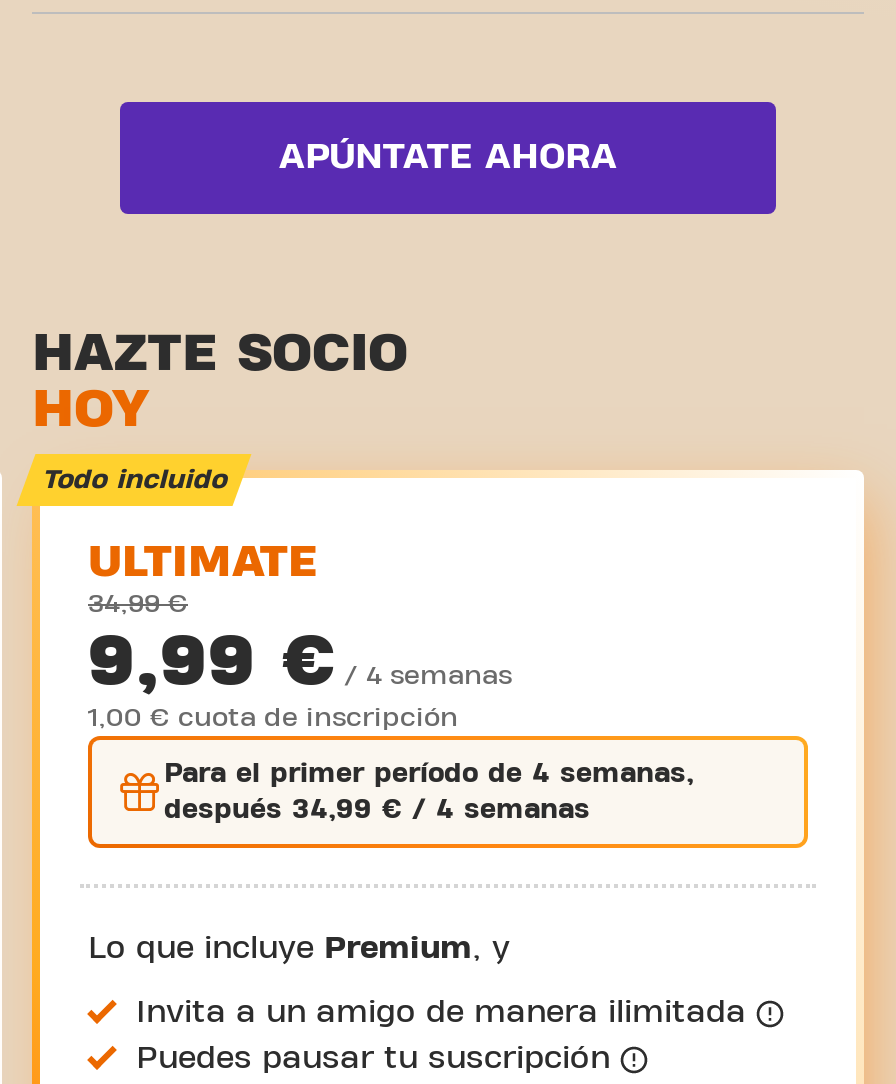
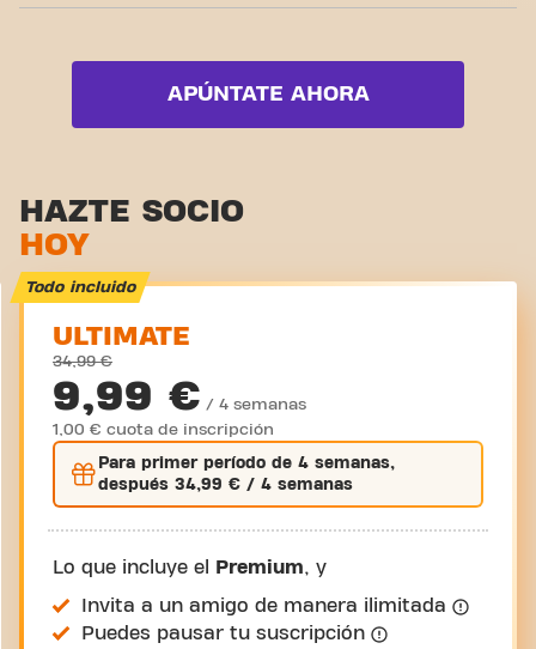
[164,760,694,788] Para el primer período de 4 semanas, -> [98,455,395,472] Para primer período de 4 semanas,
[88,932,510,964] Lo que incluye Premium, y -> [53,558,327,577] Lo que incluye el Premium, y

